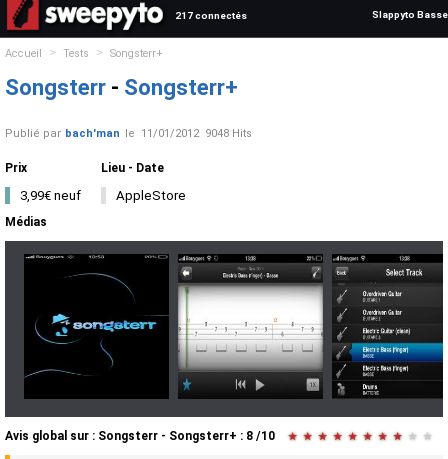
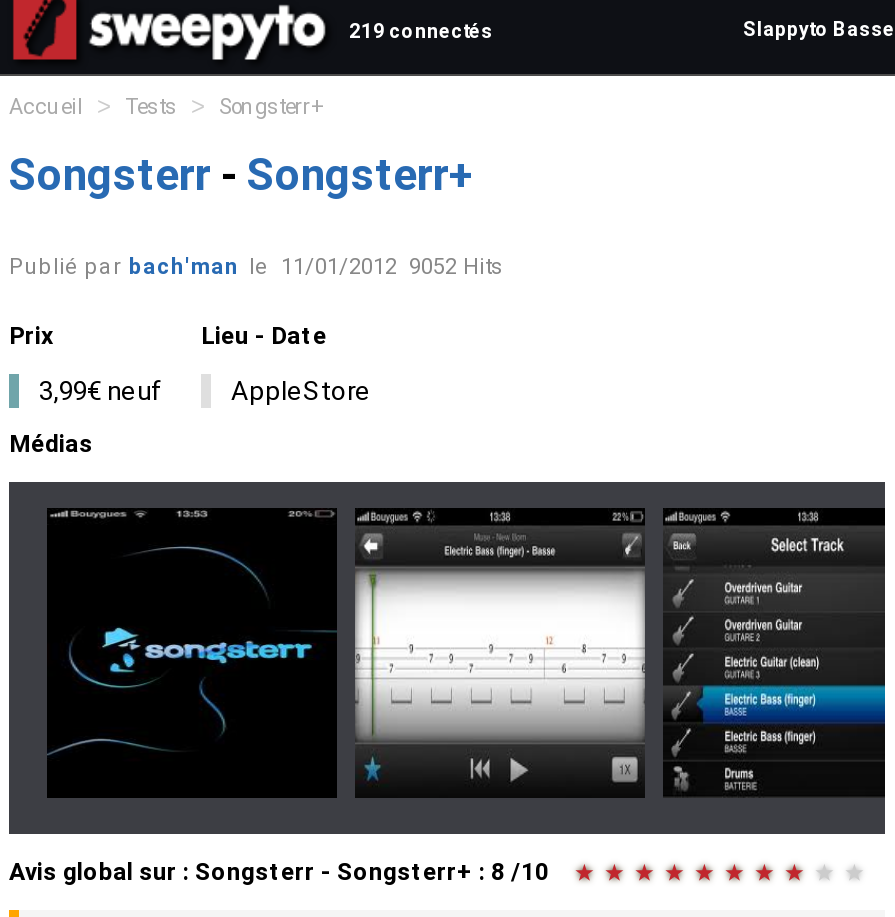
[175,10,247,21] 217 connectés -> [349,20,493,42] 219 connectés
[5,127,252,140] Publié par bach'man le 11/01/2012 9048 Hits -> [9,254,503,280] Publié par bach'man le 11/01/2012 9052 Hits

